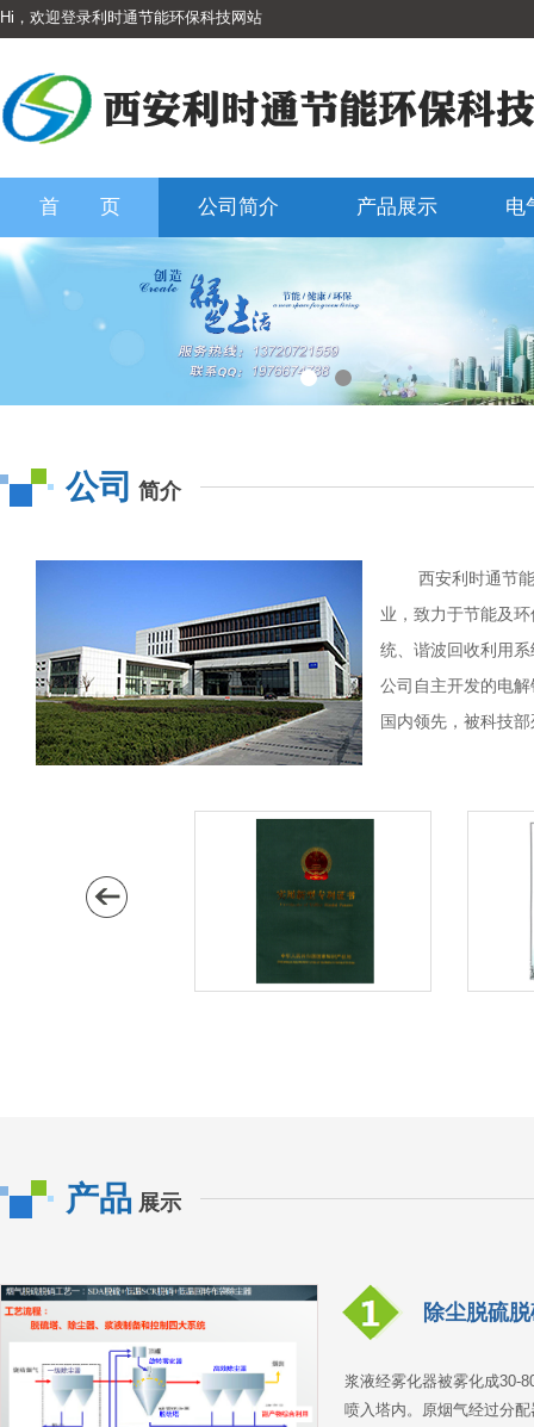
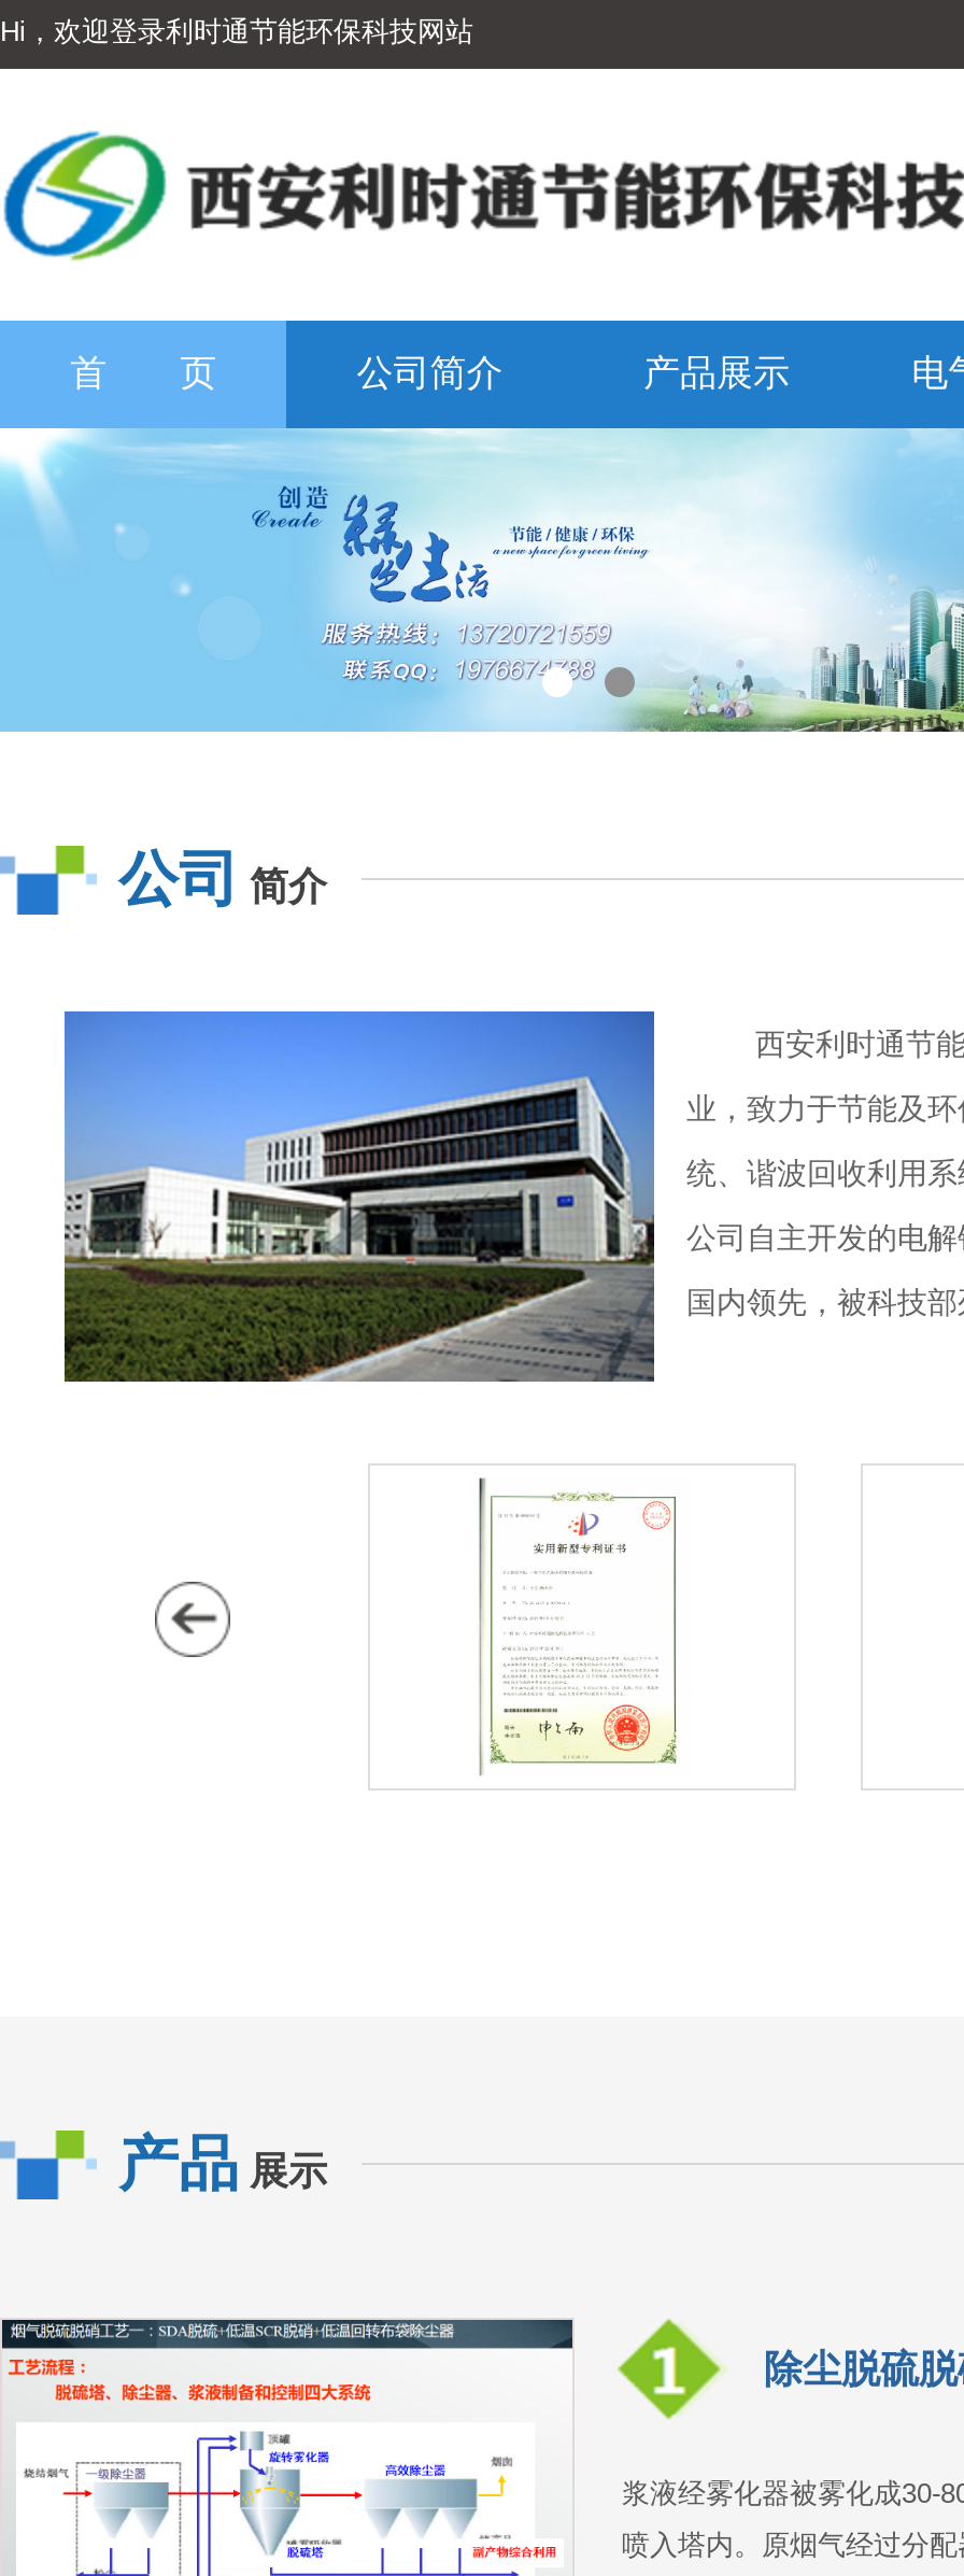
[255,818,375,985] [image] -> [463,1478,678,1775] [image]

